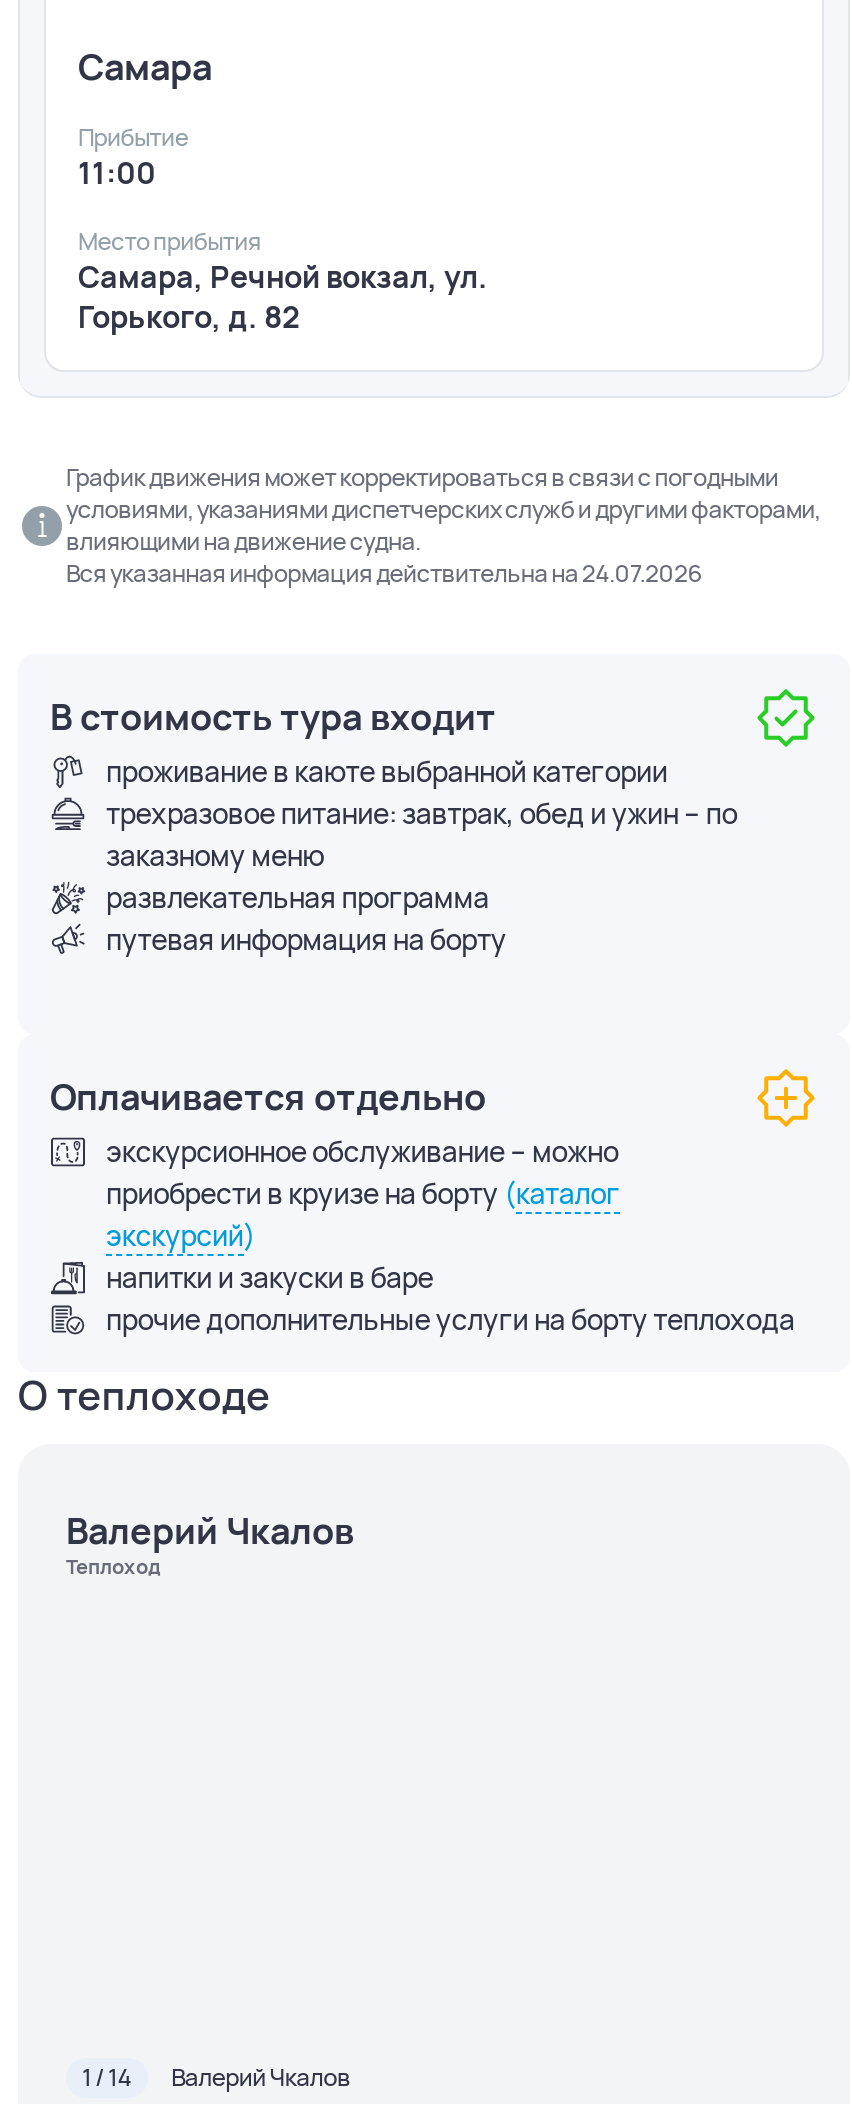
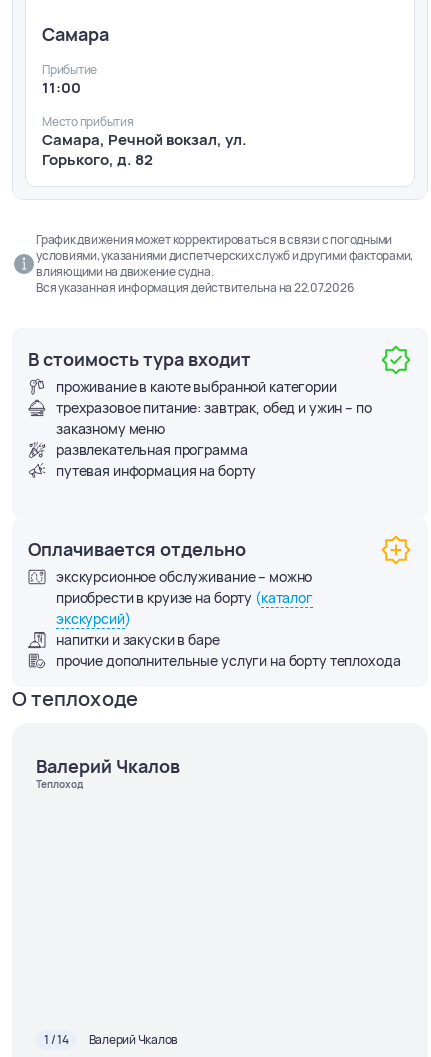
[66,556,701,590] Вся указанная информация действительна на 24.07.2026 -> [36,279,353,296] Вся указанная информация действительна на 22.07.2026

